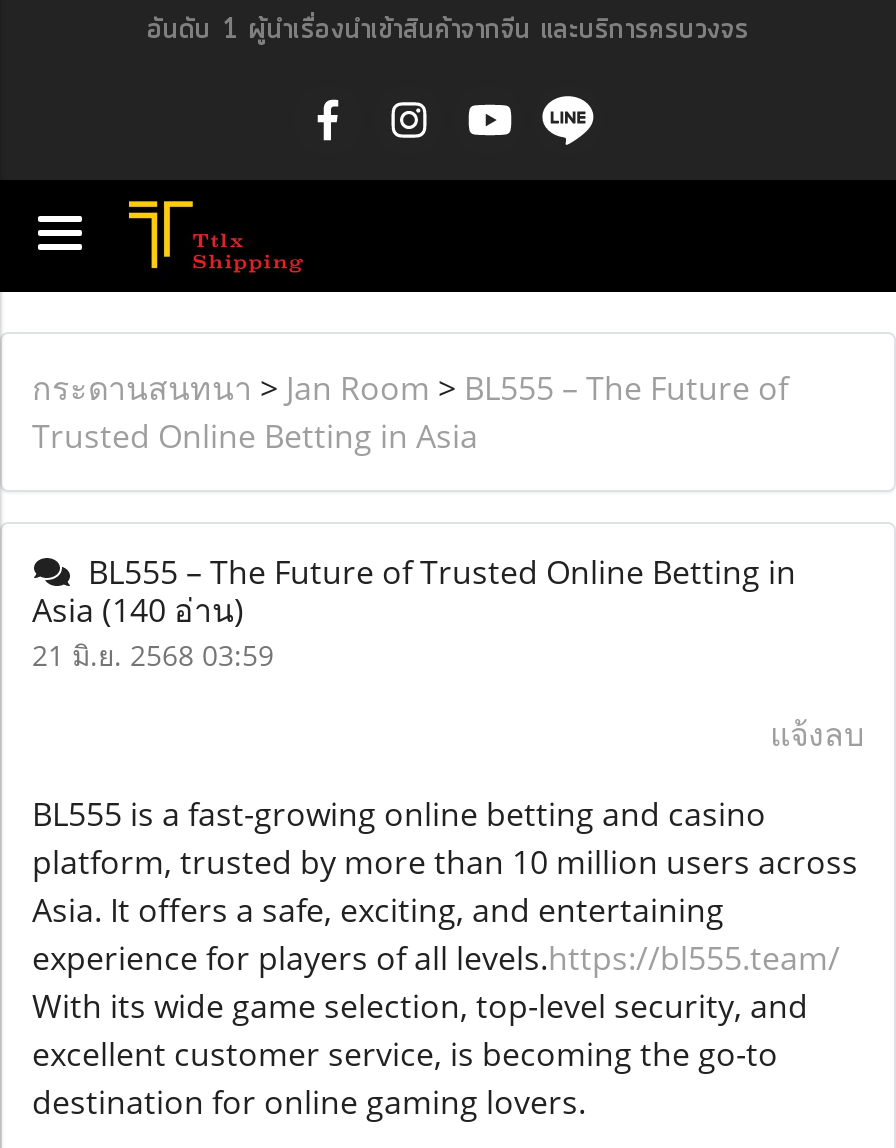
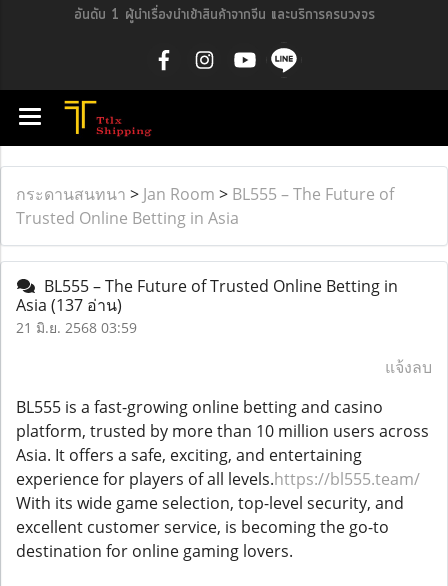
[32,588,244,632] Asia (140 อ่าน) -> [16,294,122,316] Asia (137 อ่าน)

